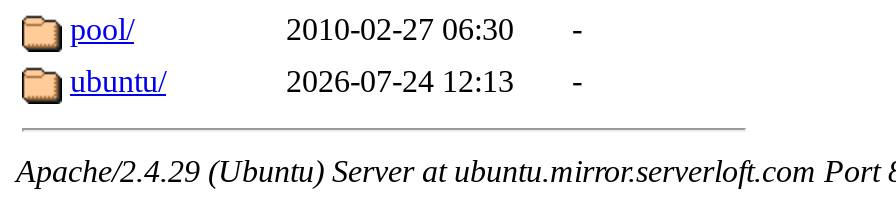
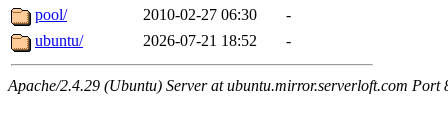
[286,65,514,99] 2026-07-24 12:13 -> [143,32,257,49] 2026-07-21 18:52

